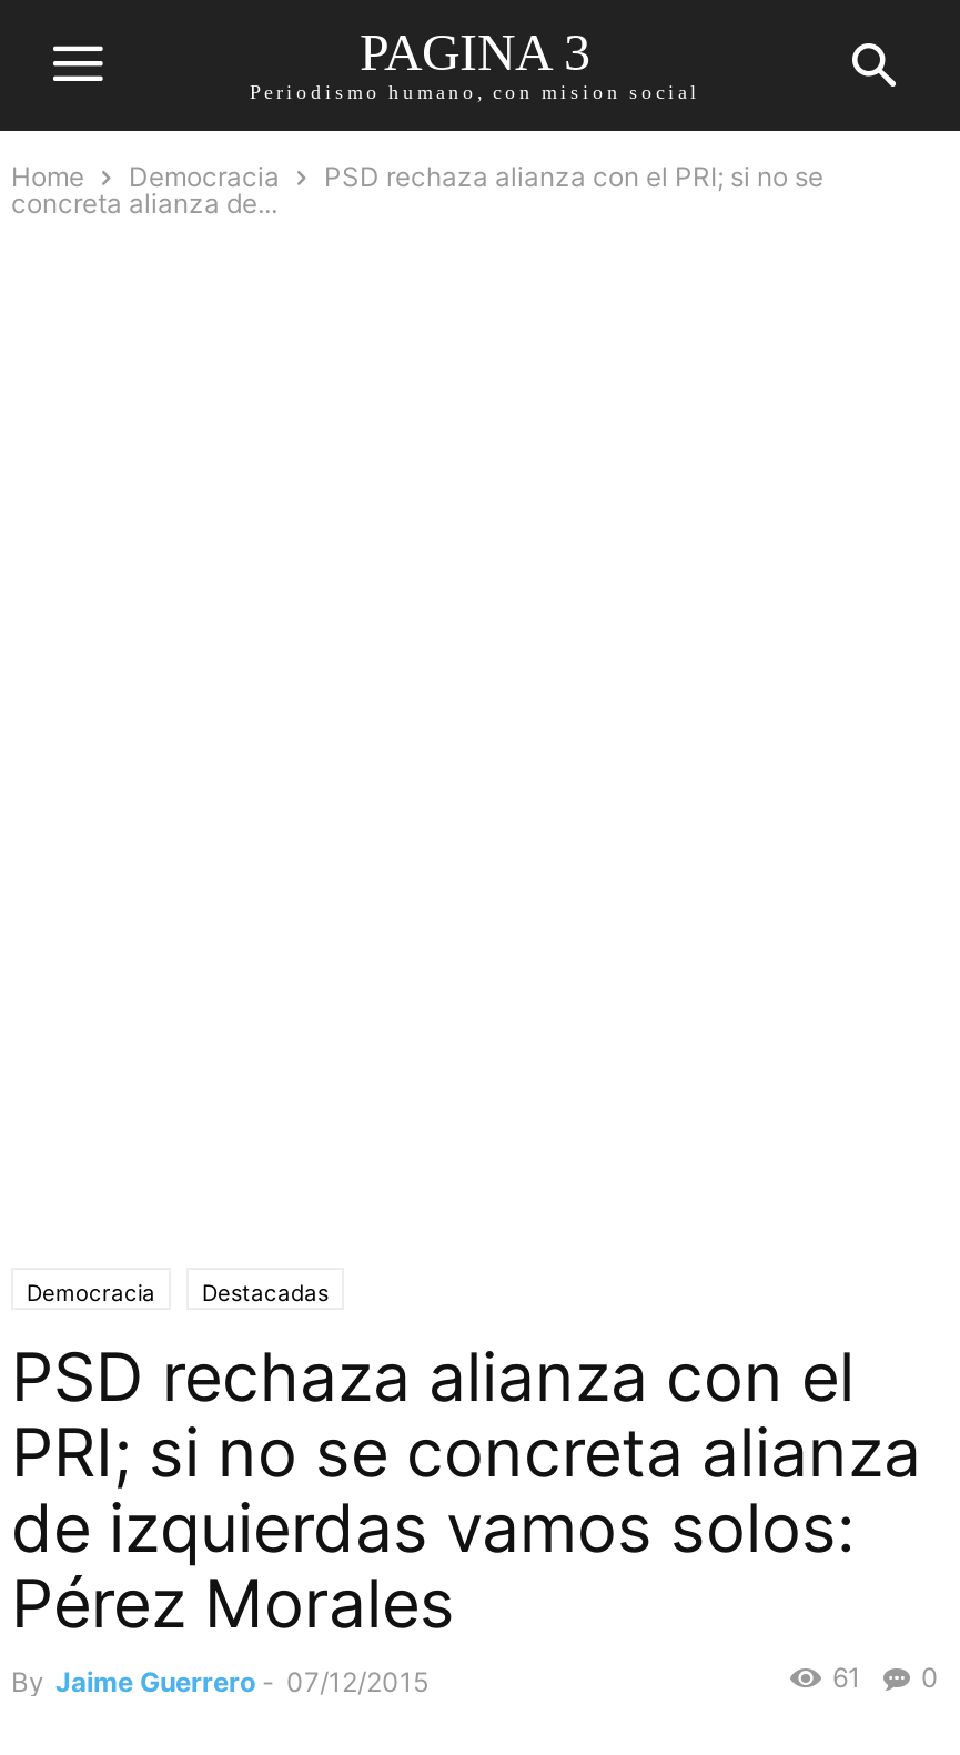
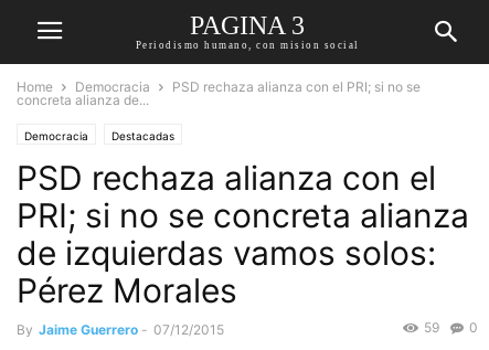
[832,1661,939,1694] 61 0 -> [424,319,478,336] 59 0

